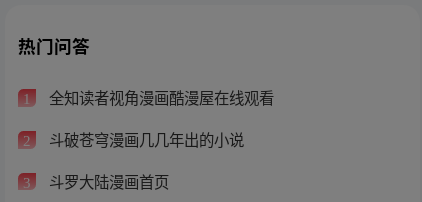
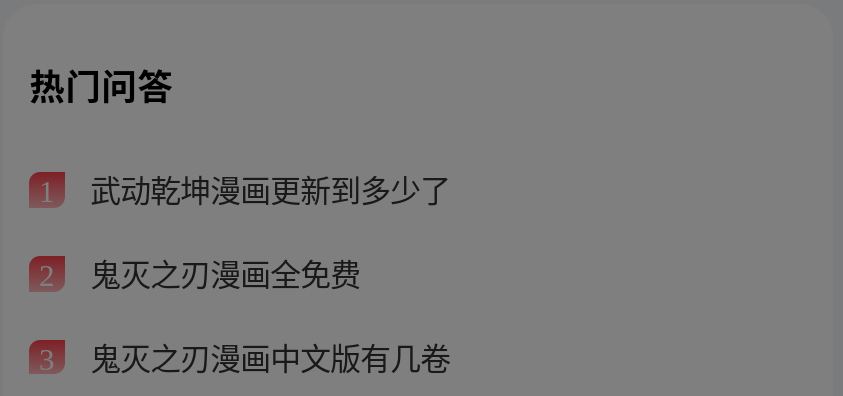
[45,86,274,108] 全知读者视角漫画酷漫屋在线观看 -> [82,167,450,211] 武动乾坤漫画更新到多少了
[45,128,244,150] 斗破苍穹漫画几几年出的小说 -> [82,250,360,294] 鬼灭之刃漫画全免费
[45,170,169,192] 斗罗大陆漫画首页 -> [82,333,450,377] 鬼灭之刃漫画中文版有几卷

